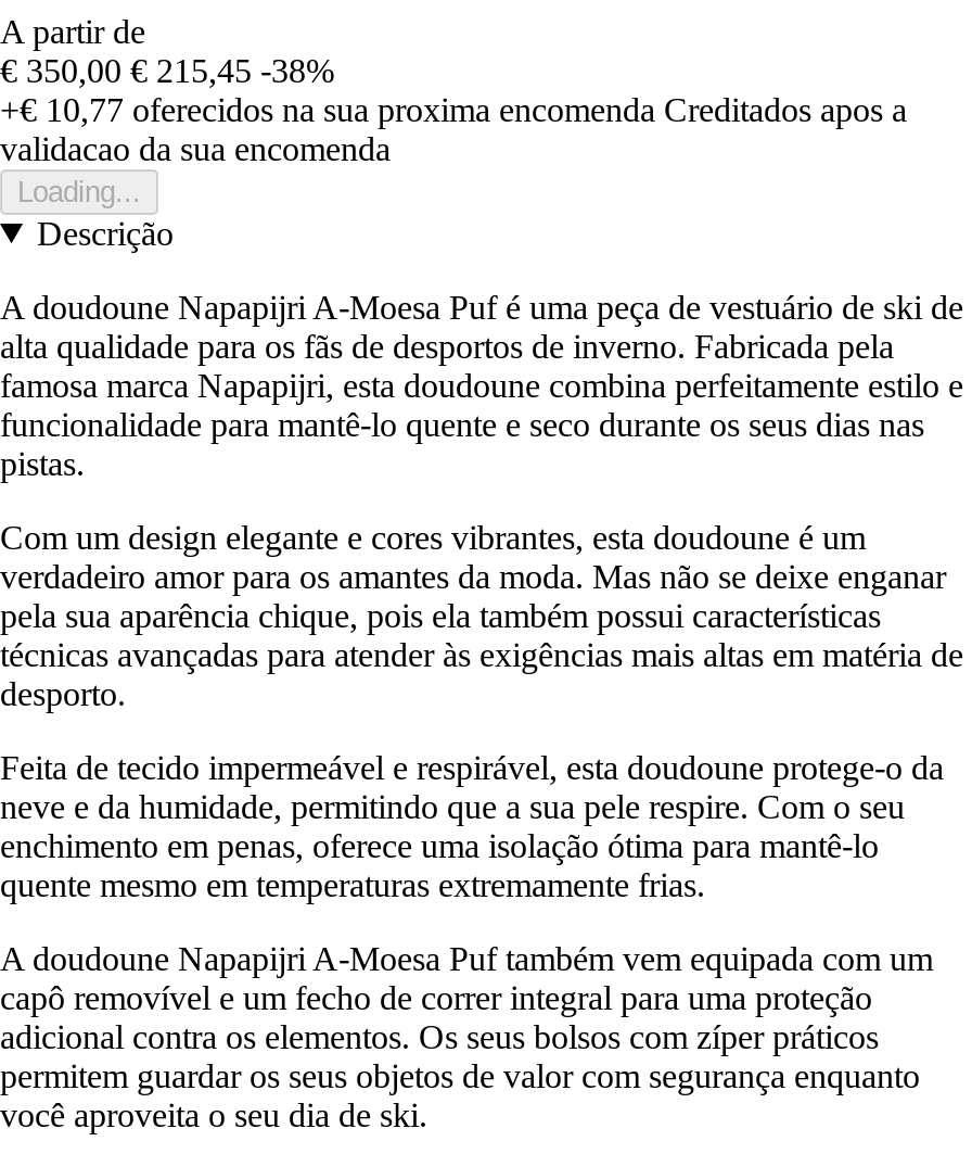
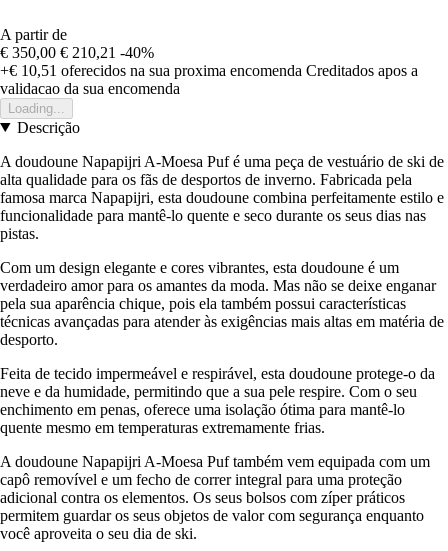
[0,52,334,89] € 350,00 € 215,45 -38% -> [0,44,154,61] € 350,00 € 210,21 -40%
[0,91,907,128] +€ 10,77 oferecidos na sua proxima encomenda Creditados apos a -> [0,62,418,79] +€ 10,51 oferecidos na sua proxima encomenda Creditados apos a

